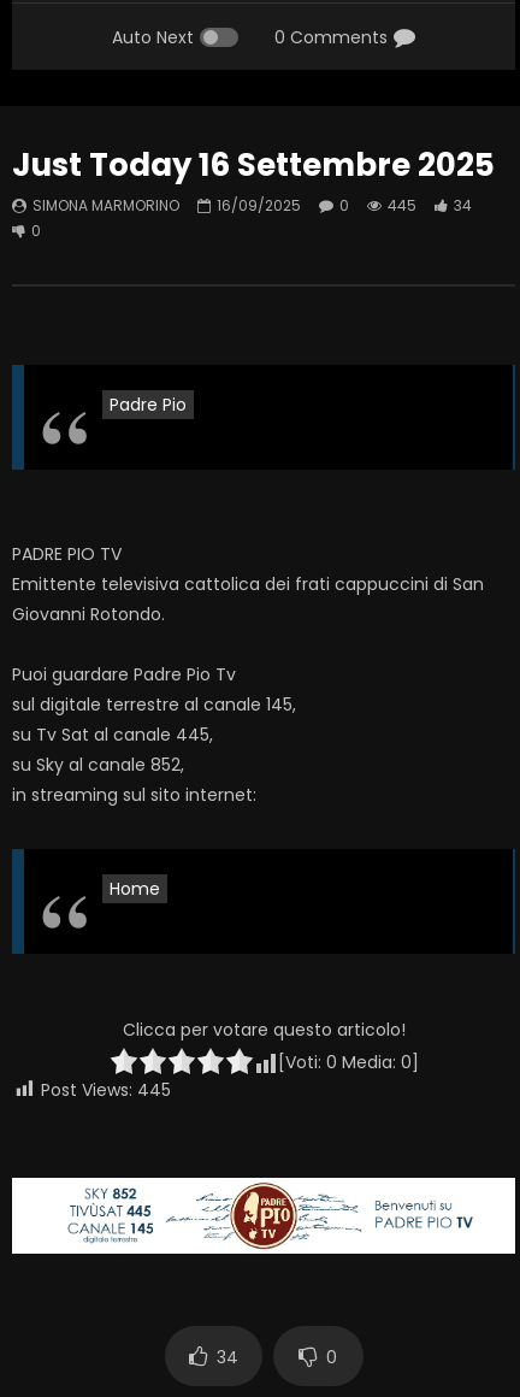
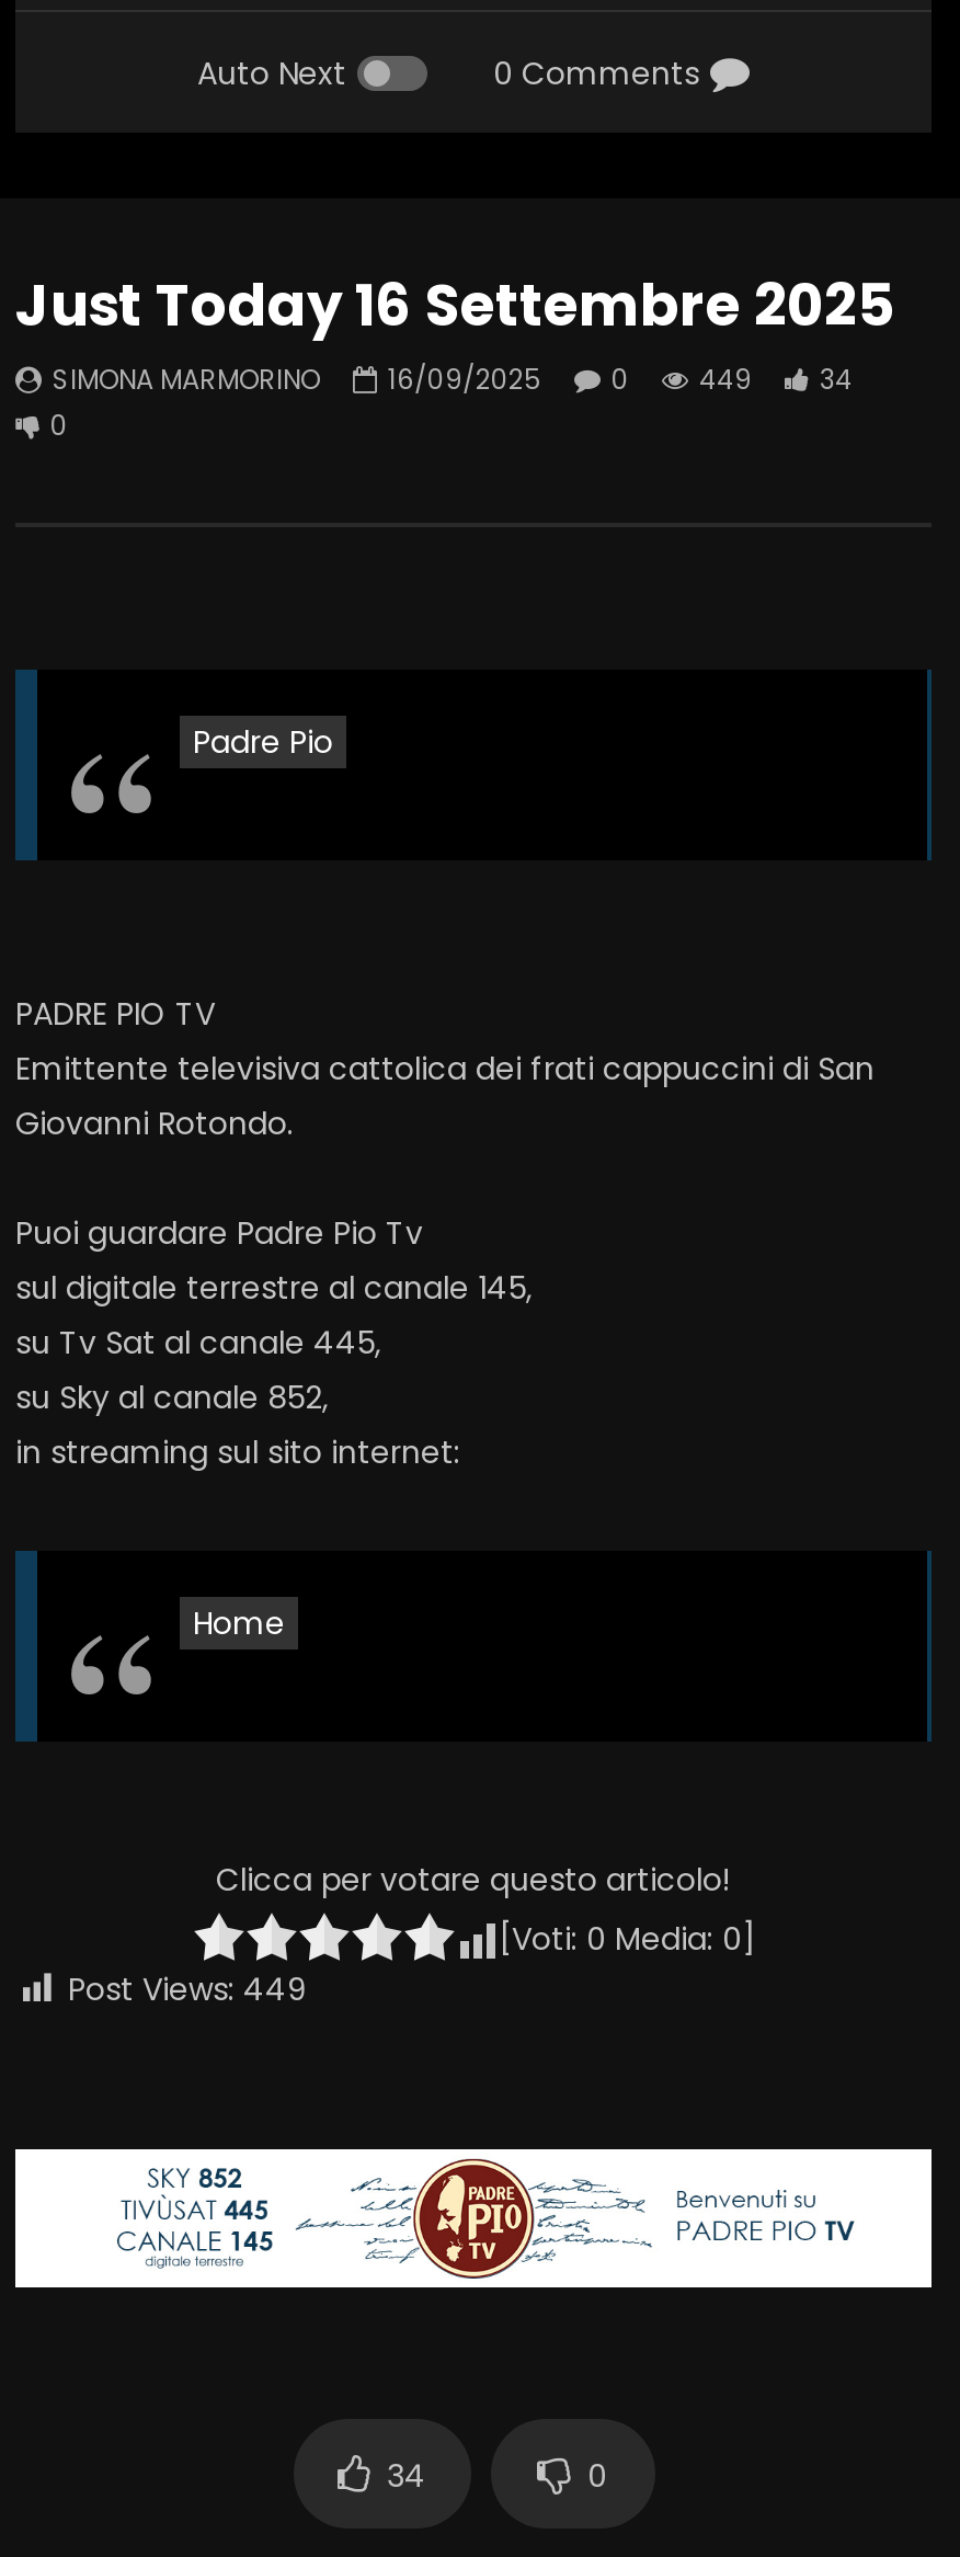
[32,195,472,216] SIMONA MARMORINO 16/09/2025 0 445 34 -> [53,361,853,398] SIMONA MARMORINO 16/09/2025 0 449 34
[41,1078,171,1102] Post Views: 445 -> [68,1967,307,2011] Post Views: 449

